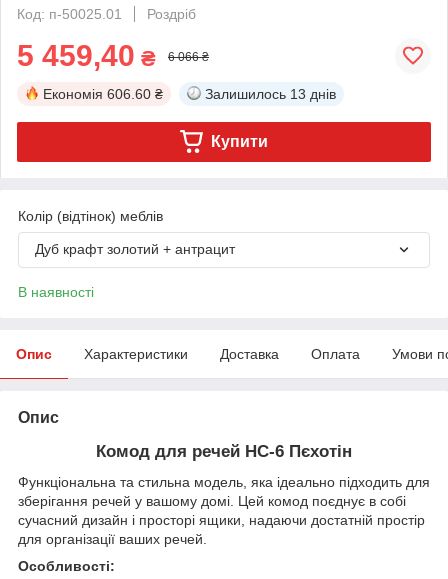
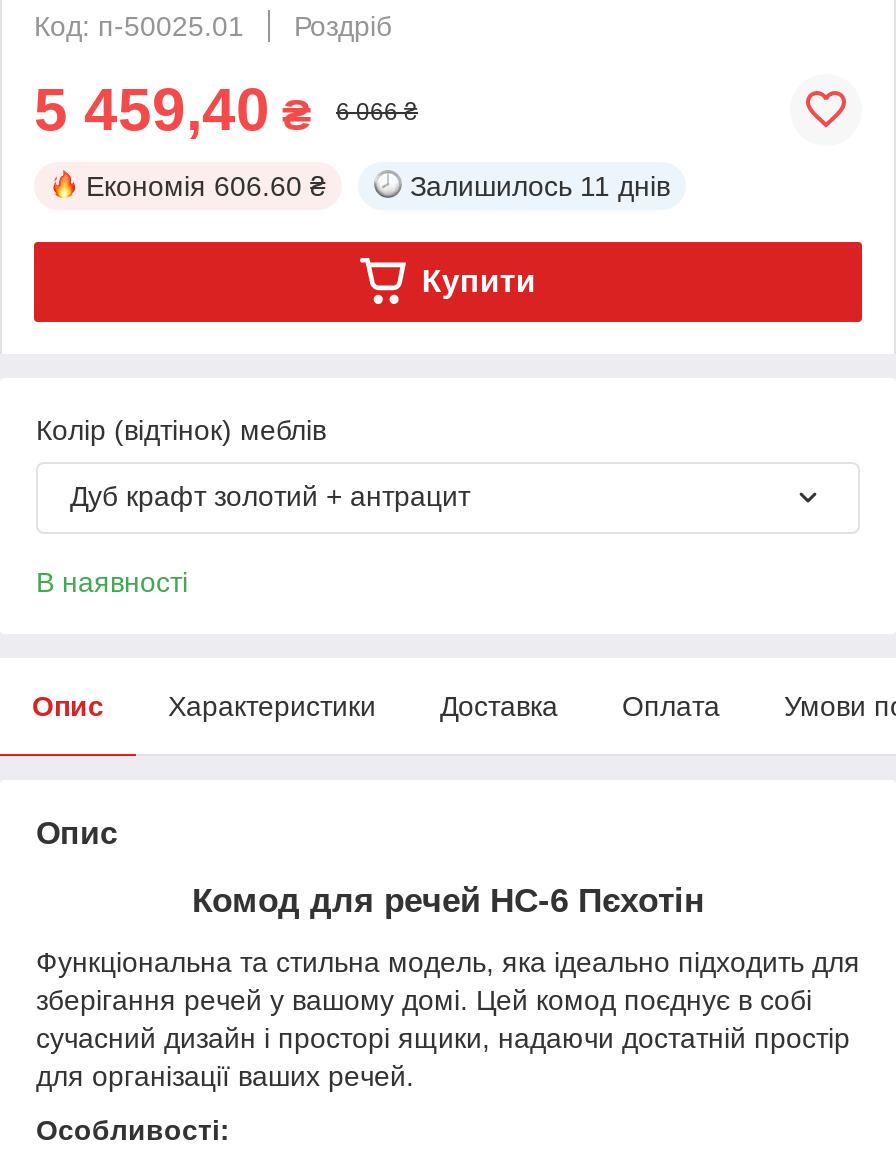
[205,86,336,102] Залишилось 13 днів -> [410,170,670,202] Залишилось 11 днів

